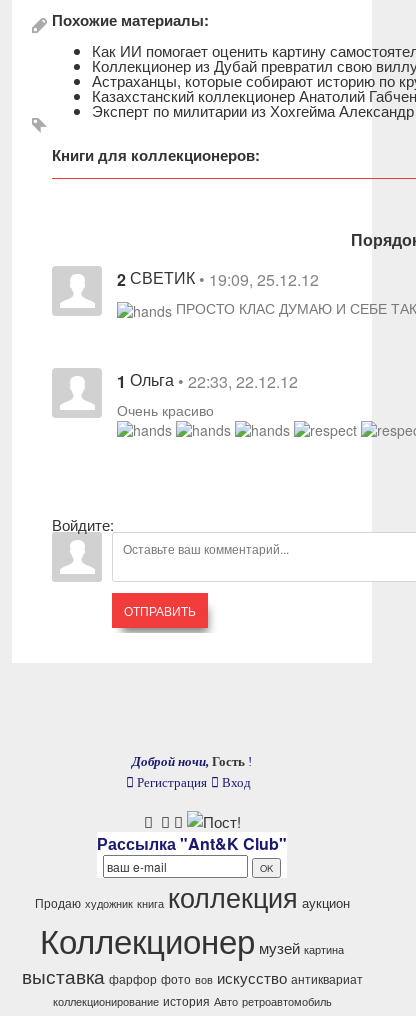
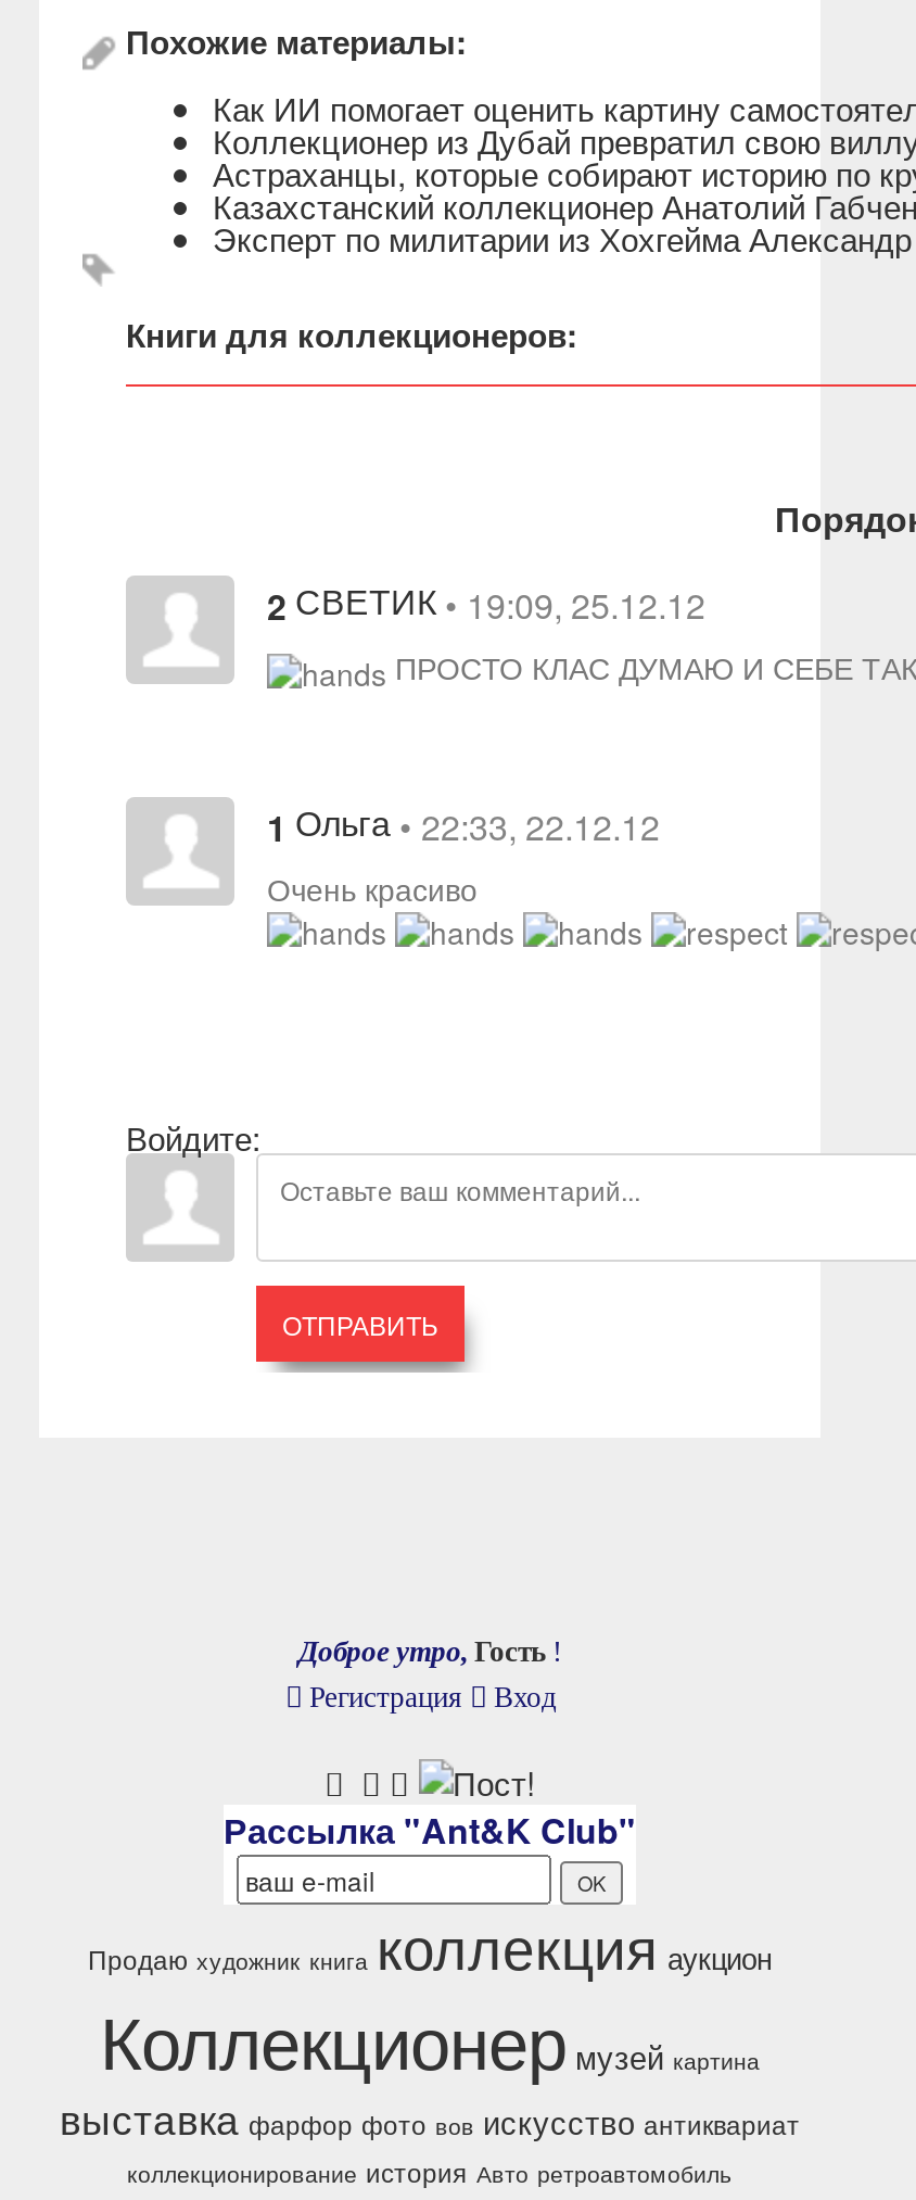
[132,754,252,769] Доброй ночи, Гость ! -> [298,1635,561,1668] Доброе утро, Гость !

